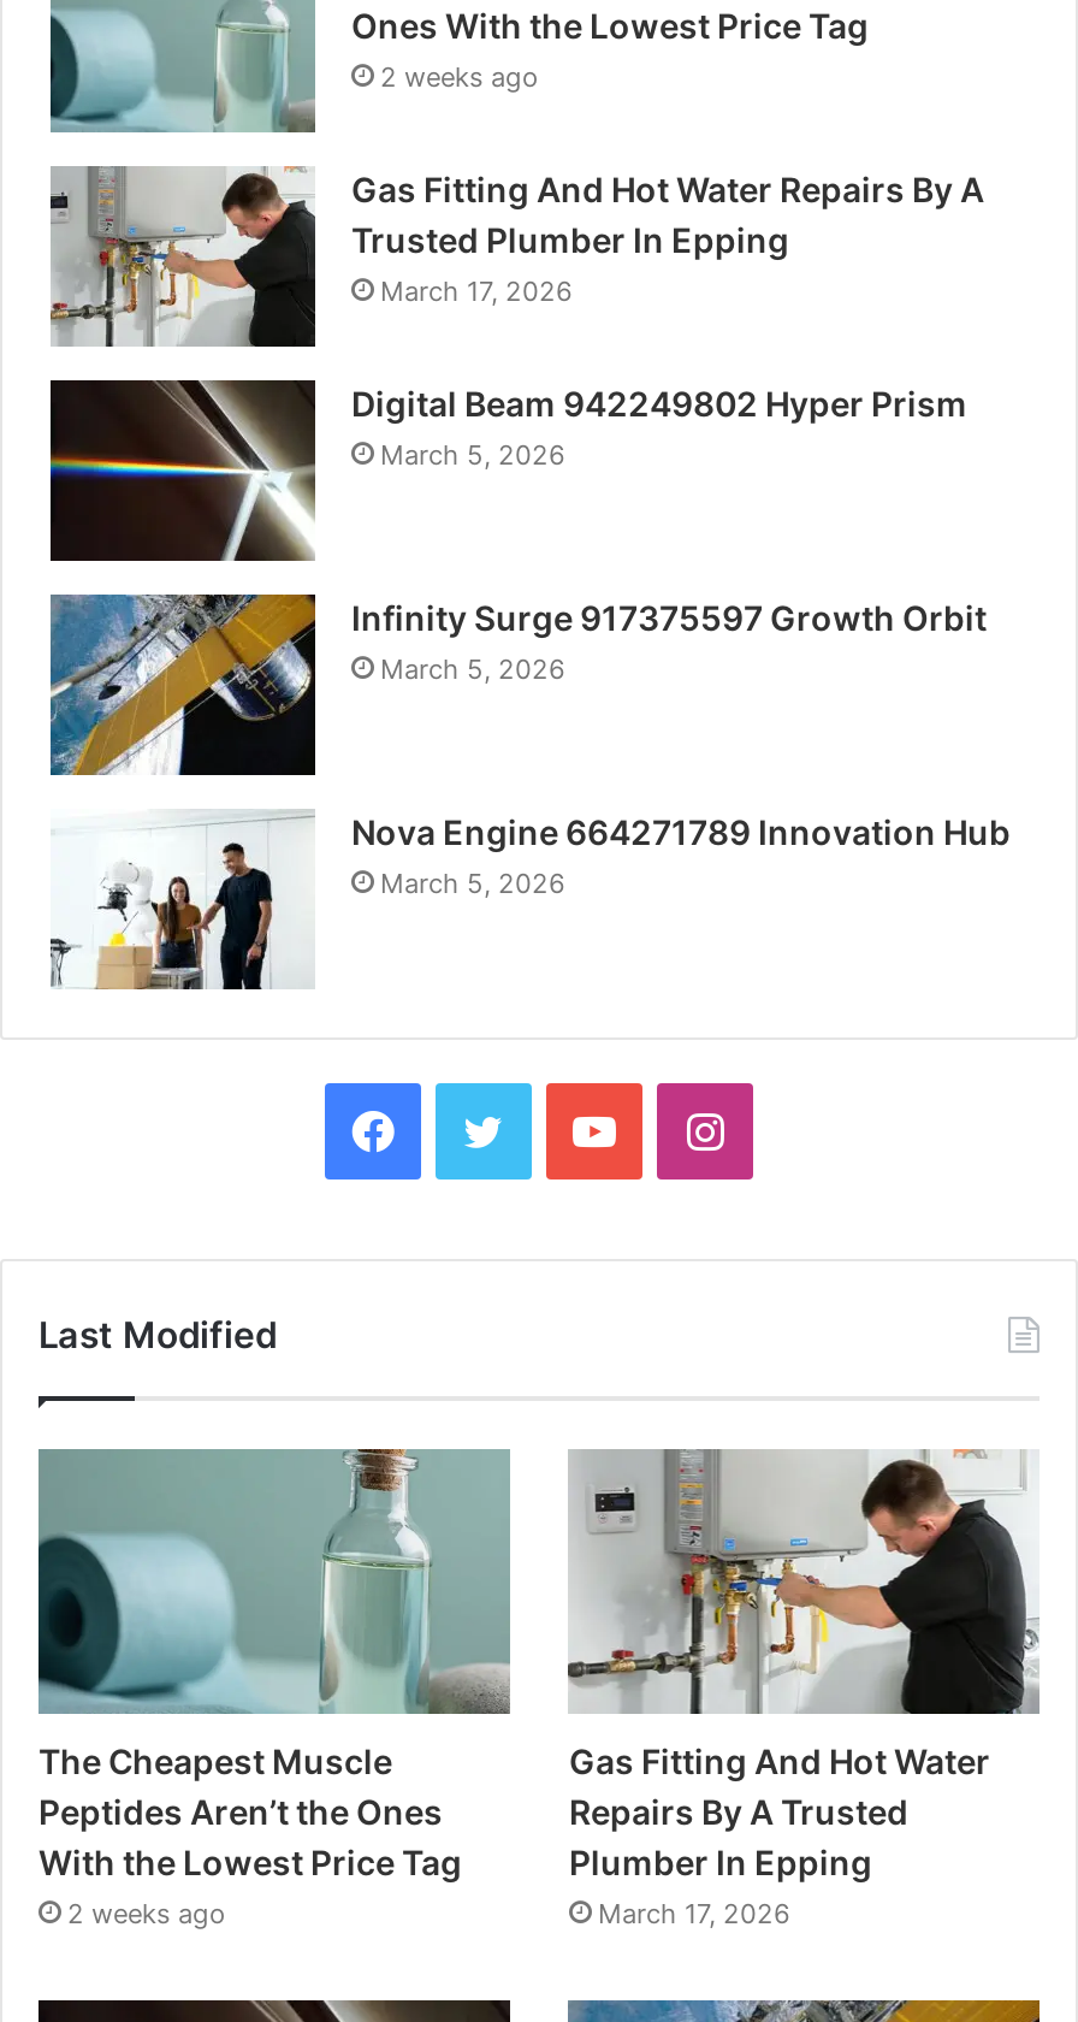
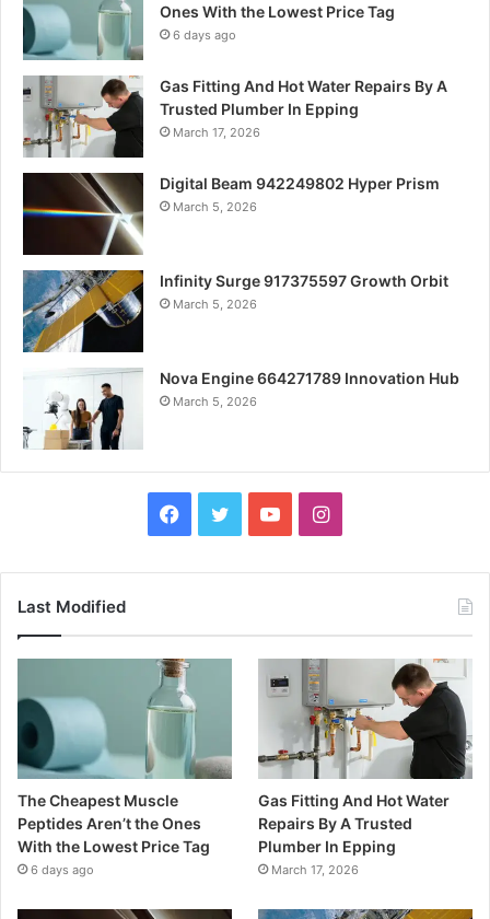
[380,60,539,94] 2 weeks ago -> [173,27,236,43] 6 days ago
[67,1897,226,1931] 2 weeks ago -> [31,863,94,878] 6 days ago

